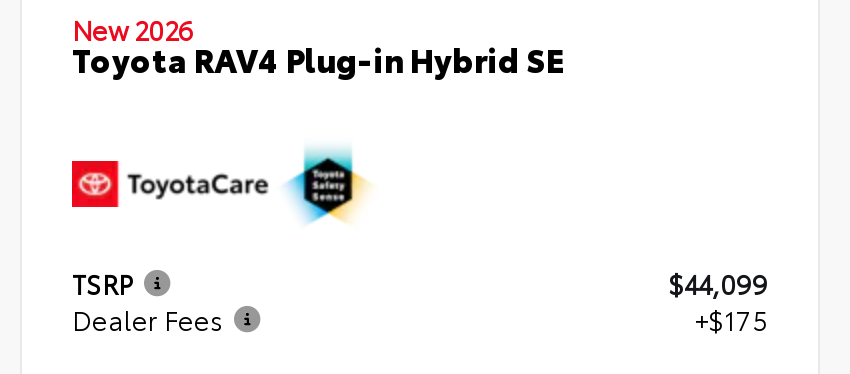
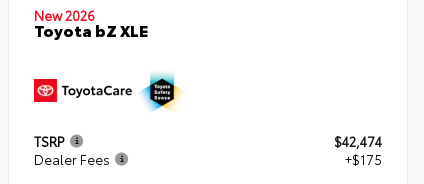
[72,34,564,80] Toyota RAV4 Plug-in Hybrid SE -> [34,17,148,40] Toyota bZ XLE
[668,265,768,301] $44,099 -> [334,131,382,149] $42,474

